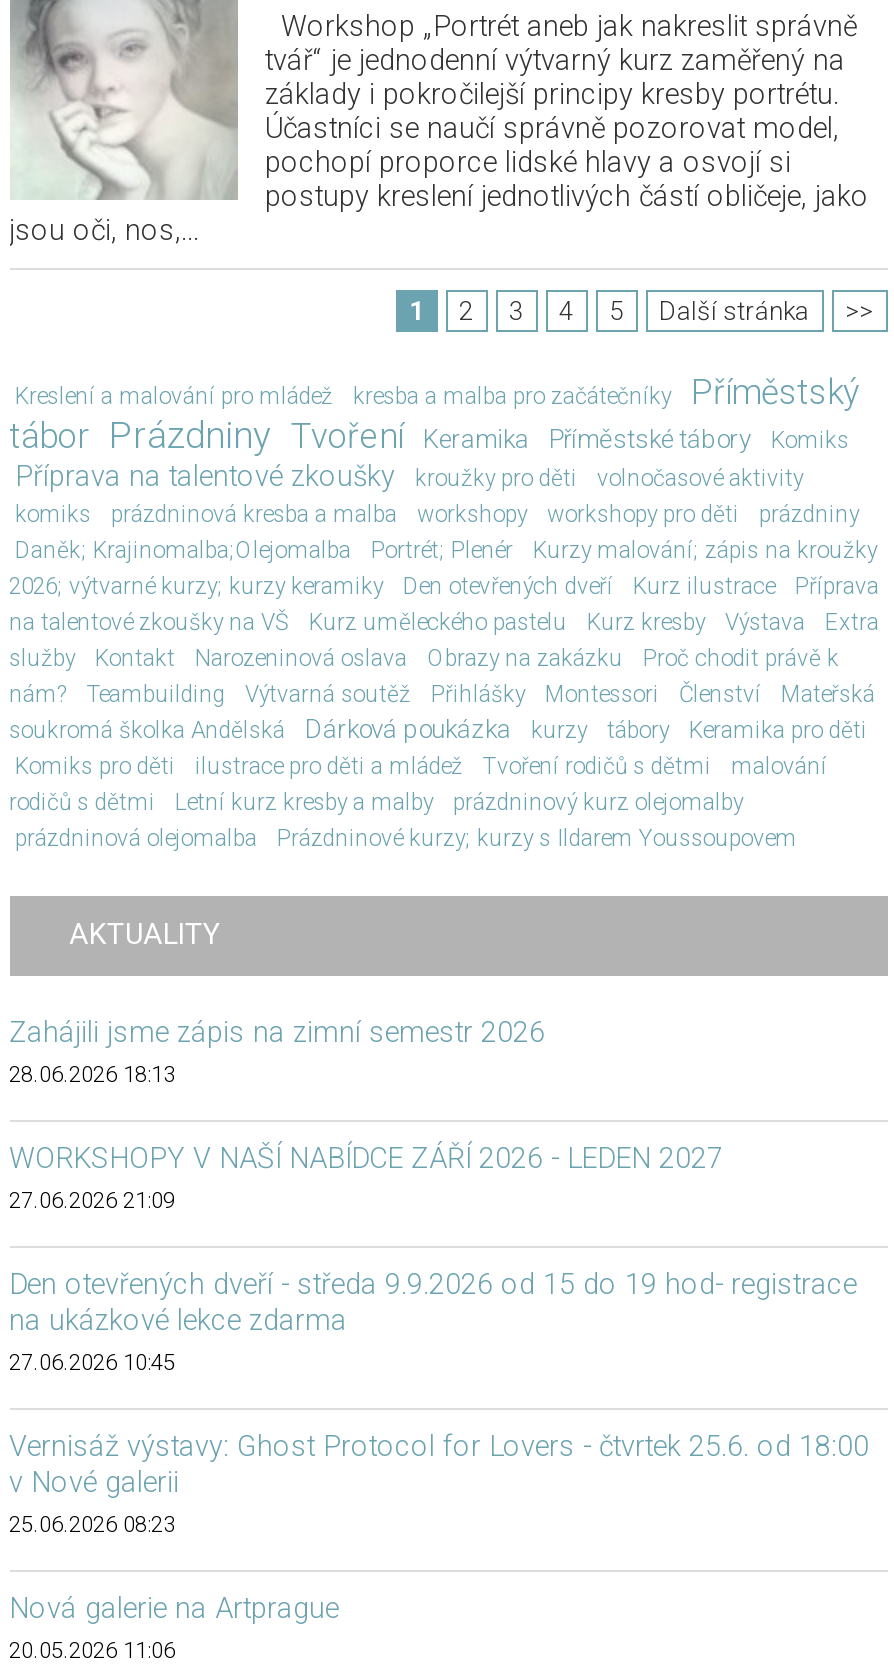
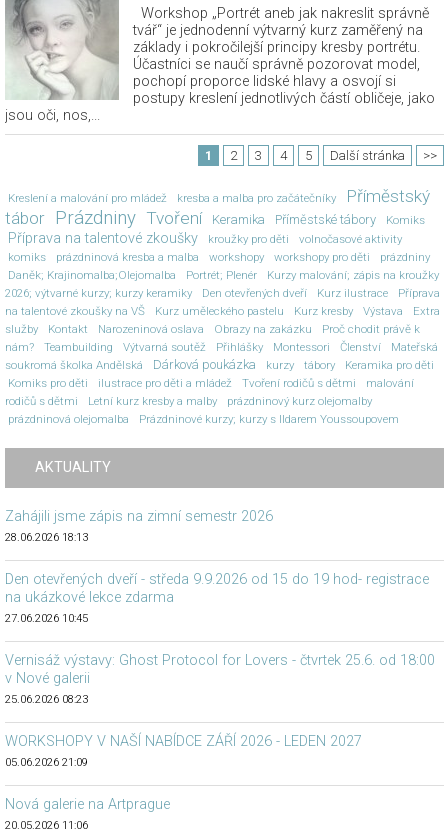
moved [9,1141,723,1175] -> [4,732,361,749]: WORKSHOPY V NAŠÍ NABÍDCE ZÁŘÍ 2026 - LEDEN 2027
[9,1187,175,1213] 27.06.2026 21:09 -> none
moved [9,1267,869,1537] -> [4,570,434,705]: Den otevřených dveří - středa 9.9.2026 od 15 do 19 hod- registrace | na ukázkové lekce zdarma | 27.06.2026 10:45 | Vernisáž výstavy: Ghost Protocol for Lovers - čtvrtek 25.6. od 18:00 | v Nové galerii | 25.06.2026 08:23
none -> [4,755,87,768] 05.06.2026 21:09

